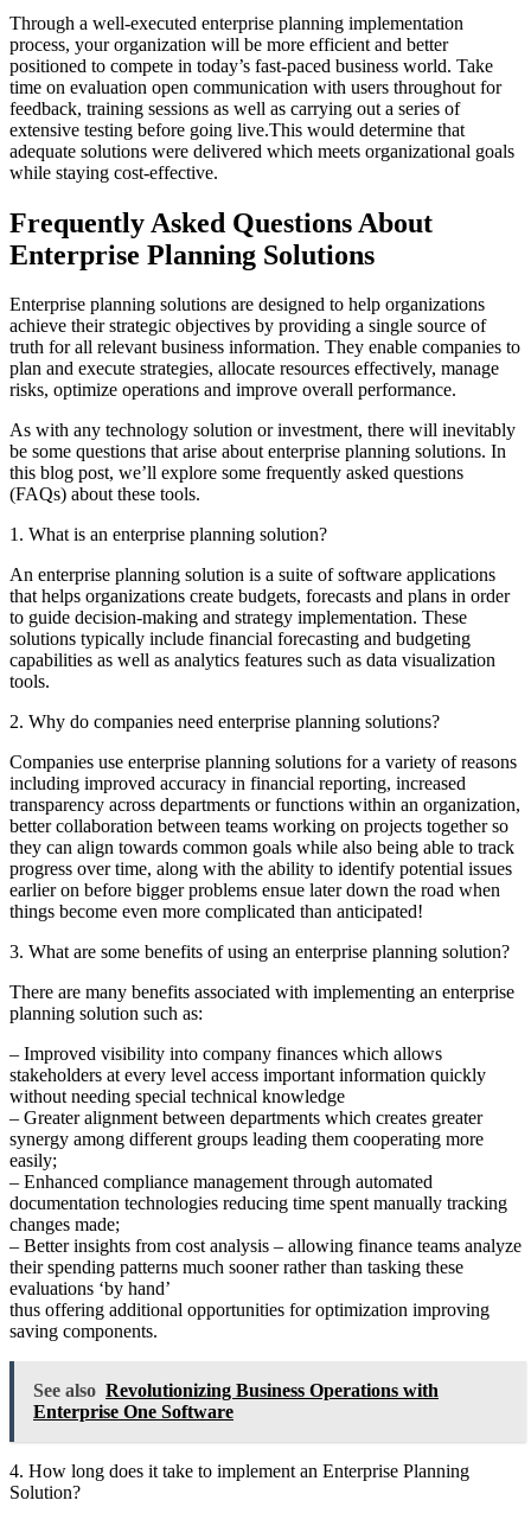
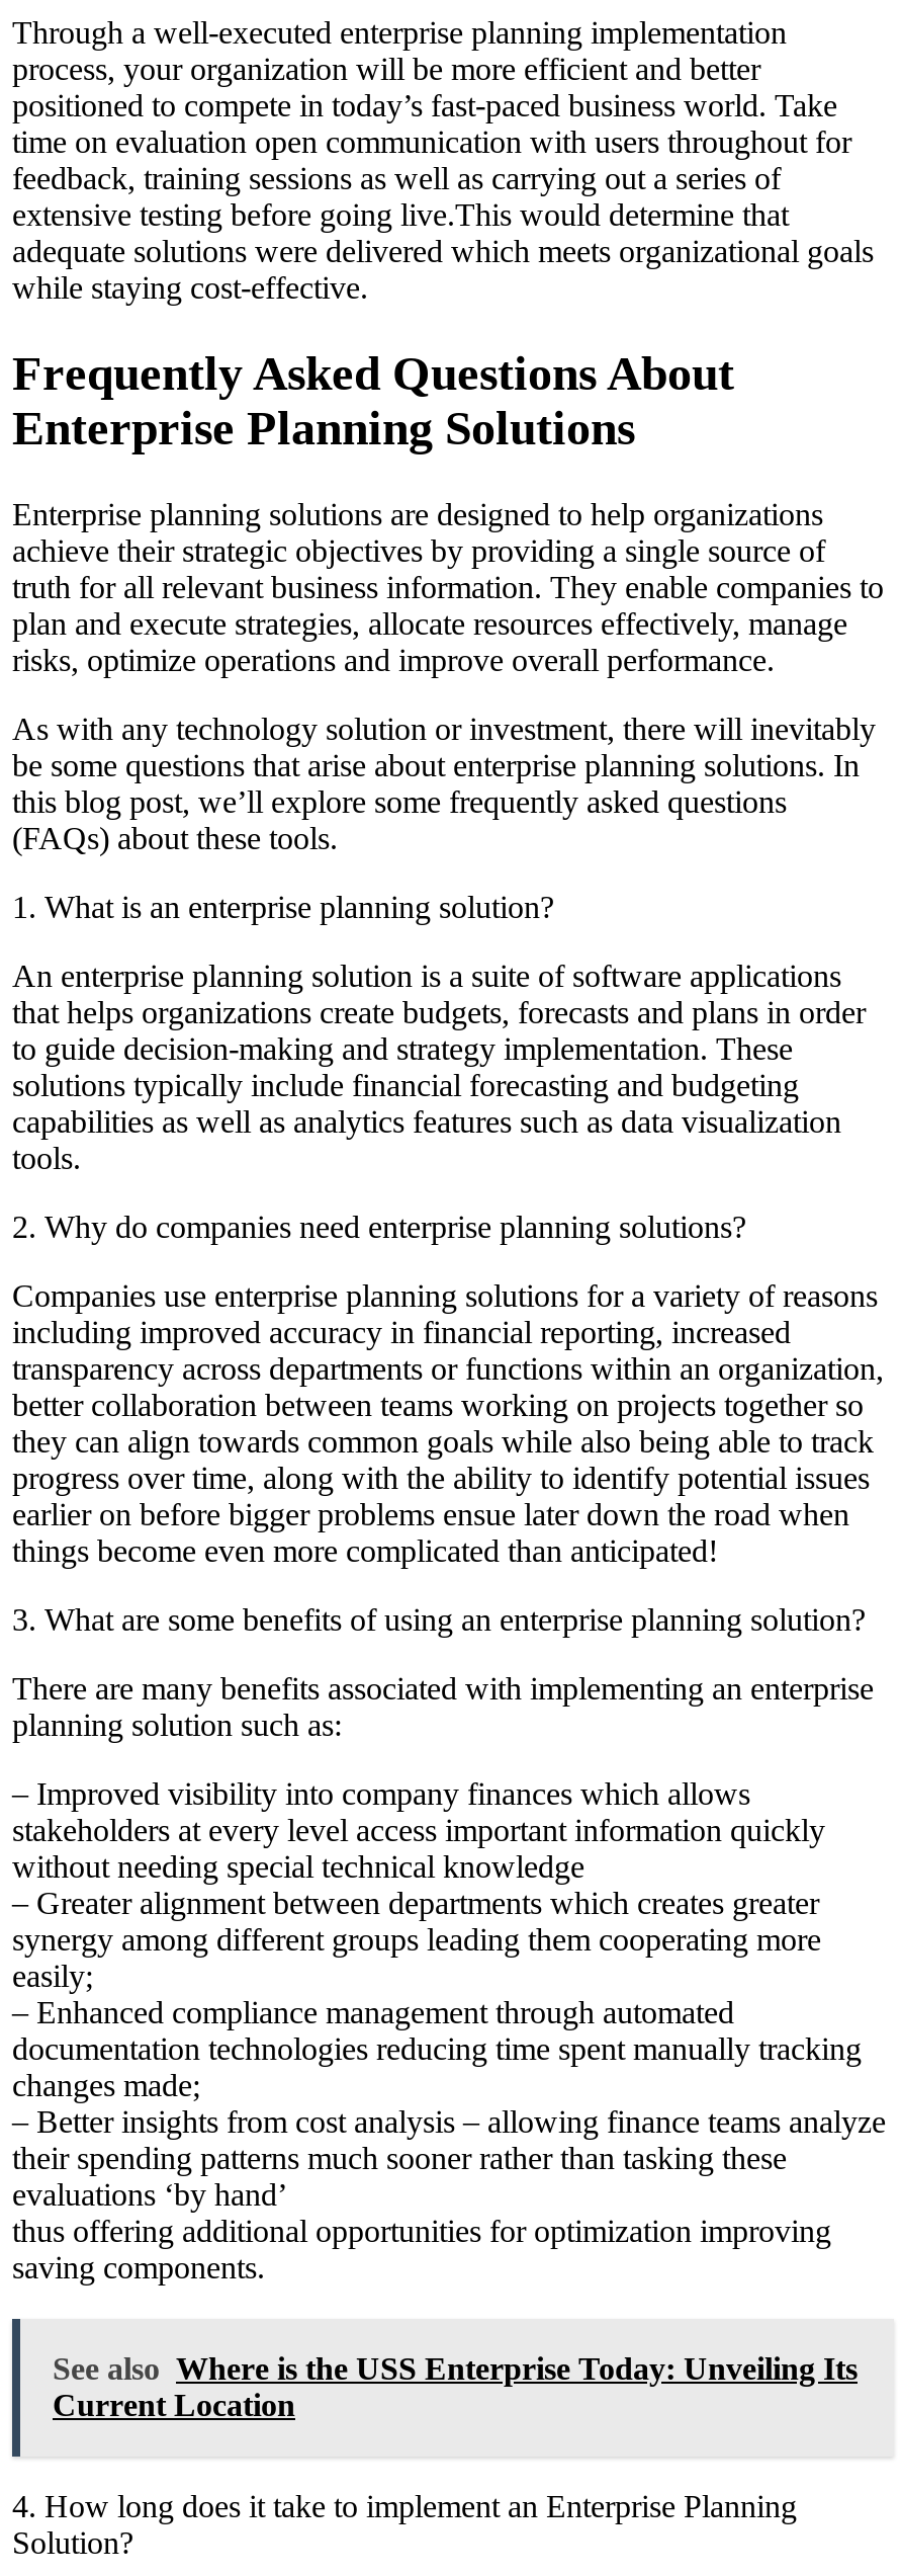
[33,1381,439,1422] See also Revolutionizing Business Operations with | Enterprise One Software -> [53,2351,858,2422] See also Where is the USS Enterprise Today: Unveiling Its | Current Location

